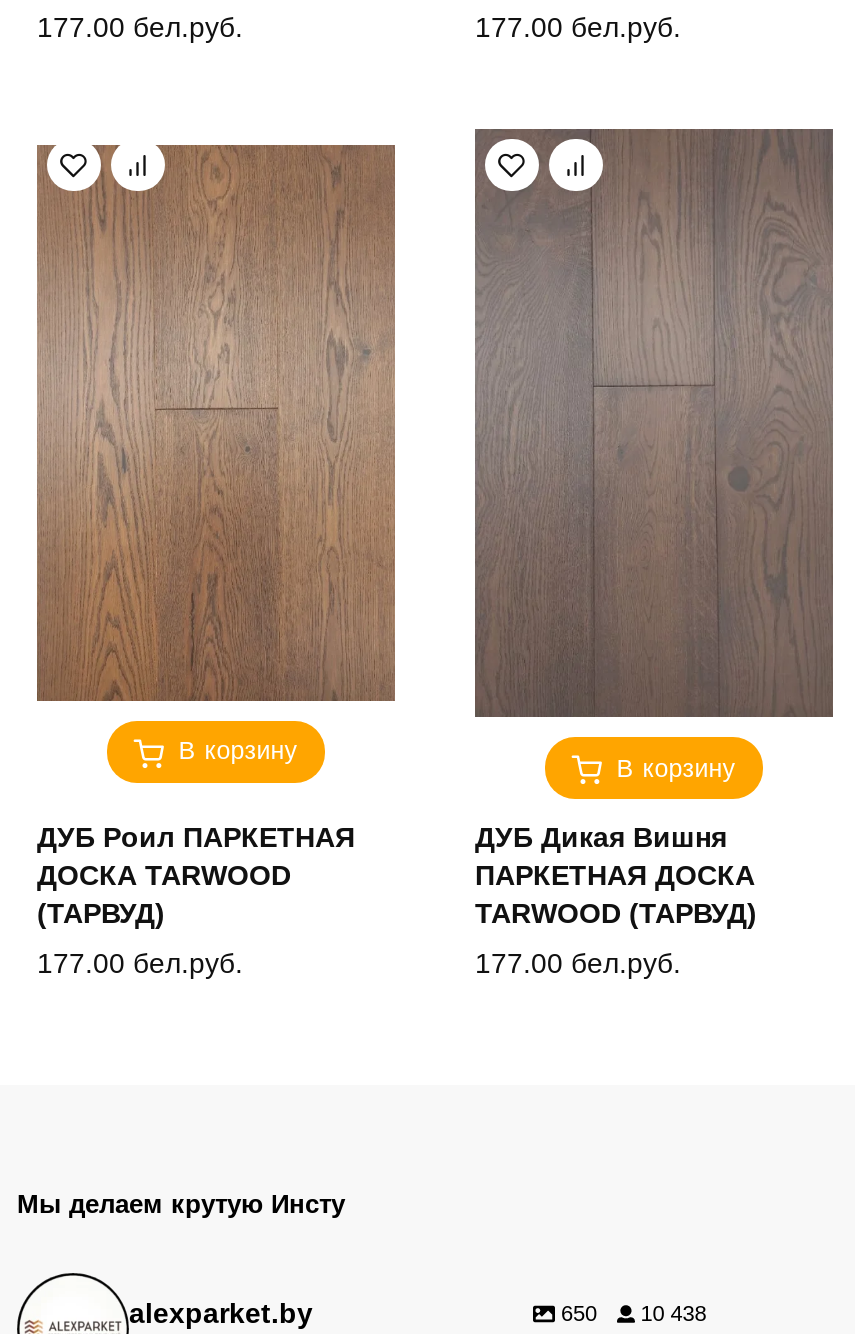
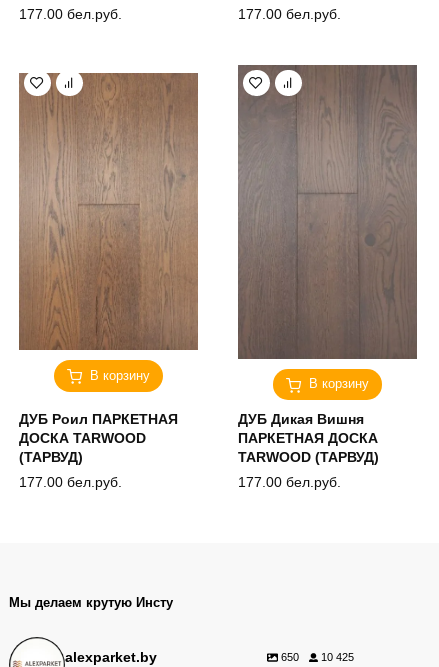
[561,1301,707,1325] 650 10 438 -> [281,650,354,662] 650 10 425

